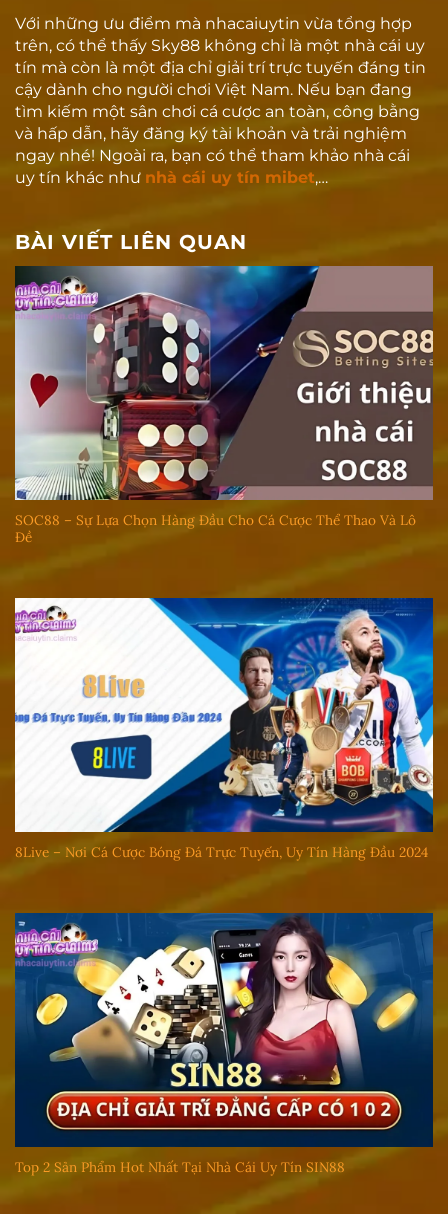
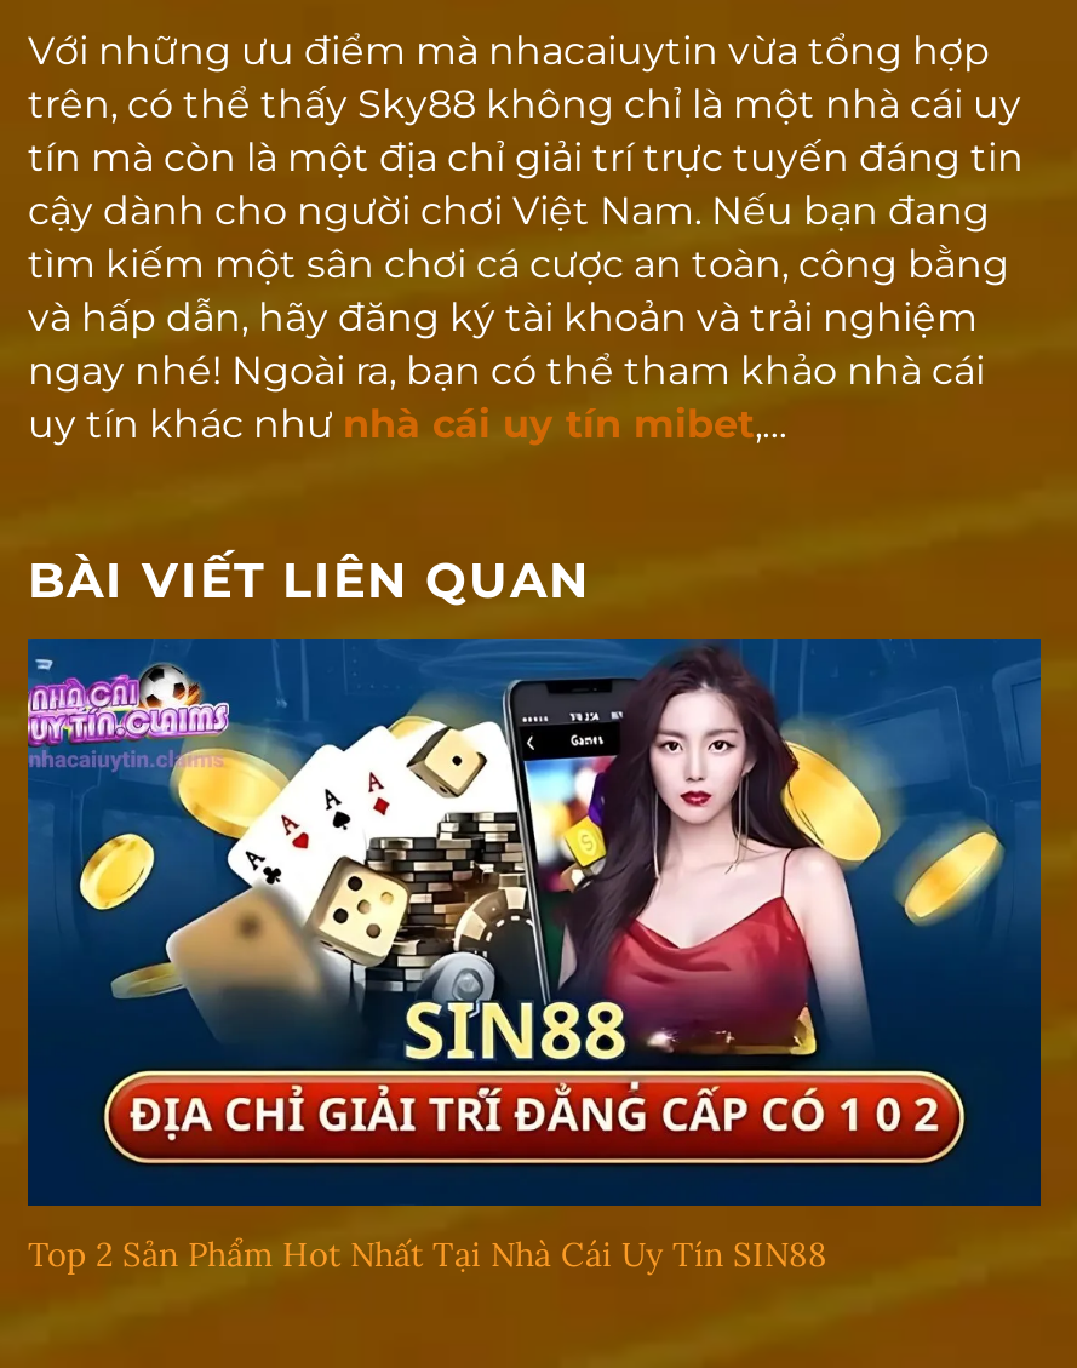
[14,265,434,546] [image] | SOC88 – Sự Lựa Chọn Hàng Đầu Cho Cá Cược Thể Thao Và Lô | Đề -> none
[14,597,434,861] [image] | 8Live – Nơi Cá Cược Bóng Đá Trực Tuyến, Uy Tín Hàng Đầu 2024 -> none

